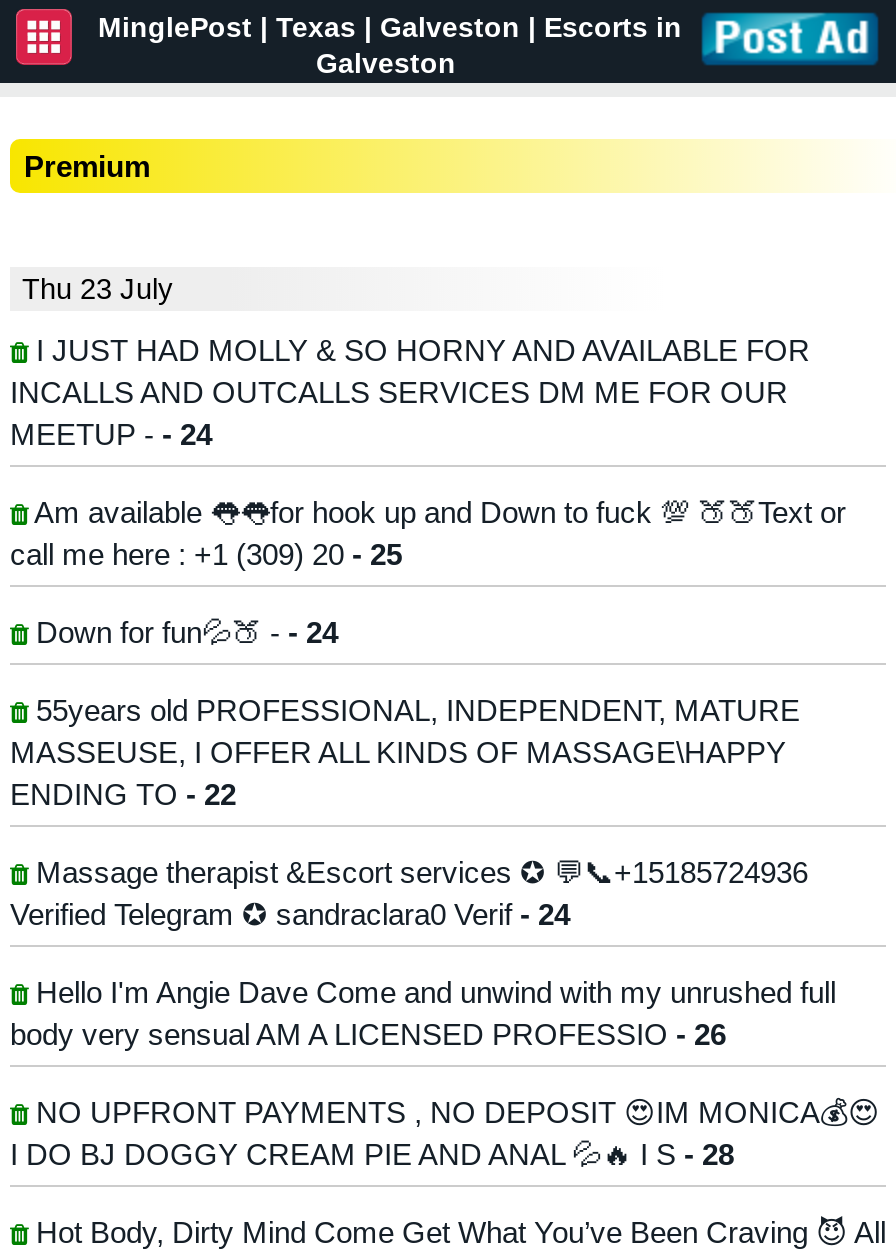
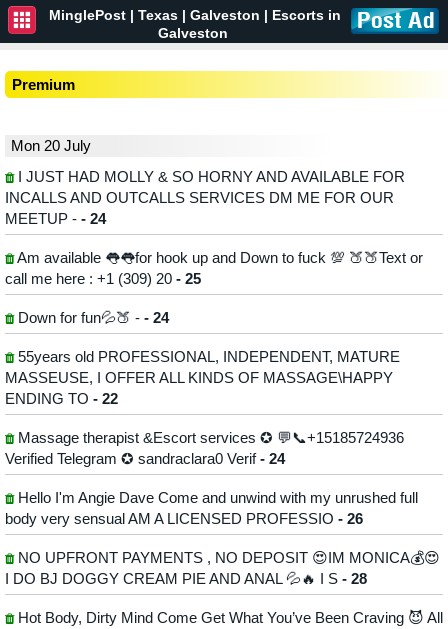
[22,274,174,306] Thu 23 July -> [11,138,91,154] Mon 20 July

